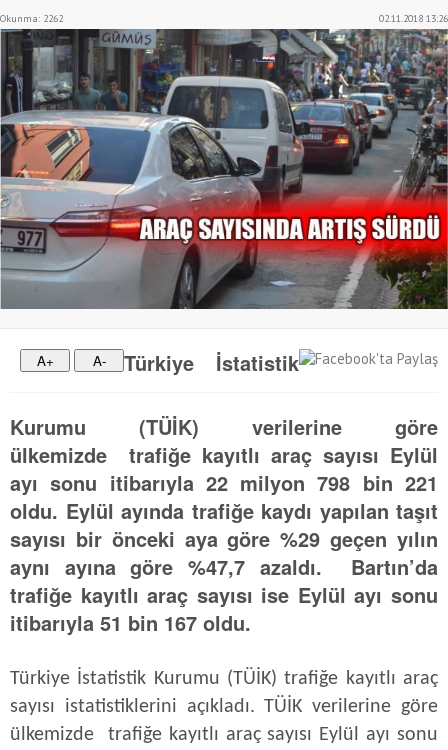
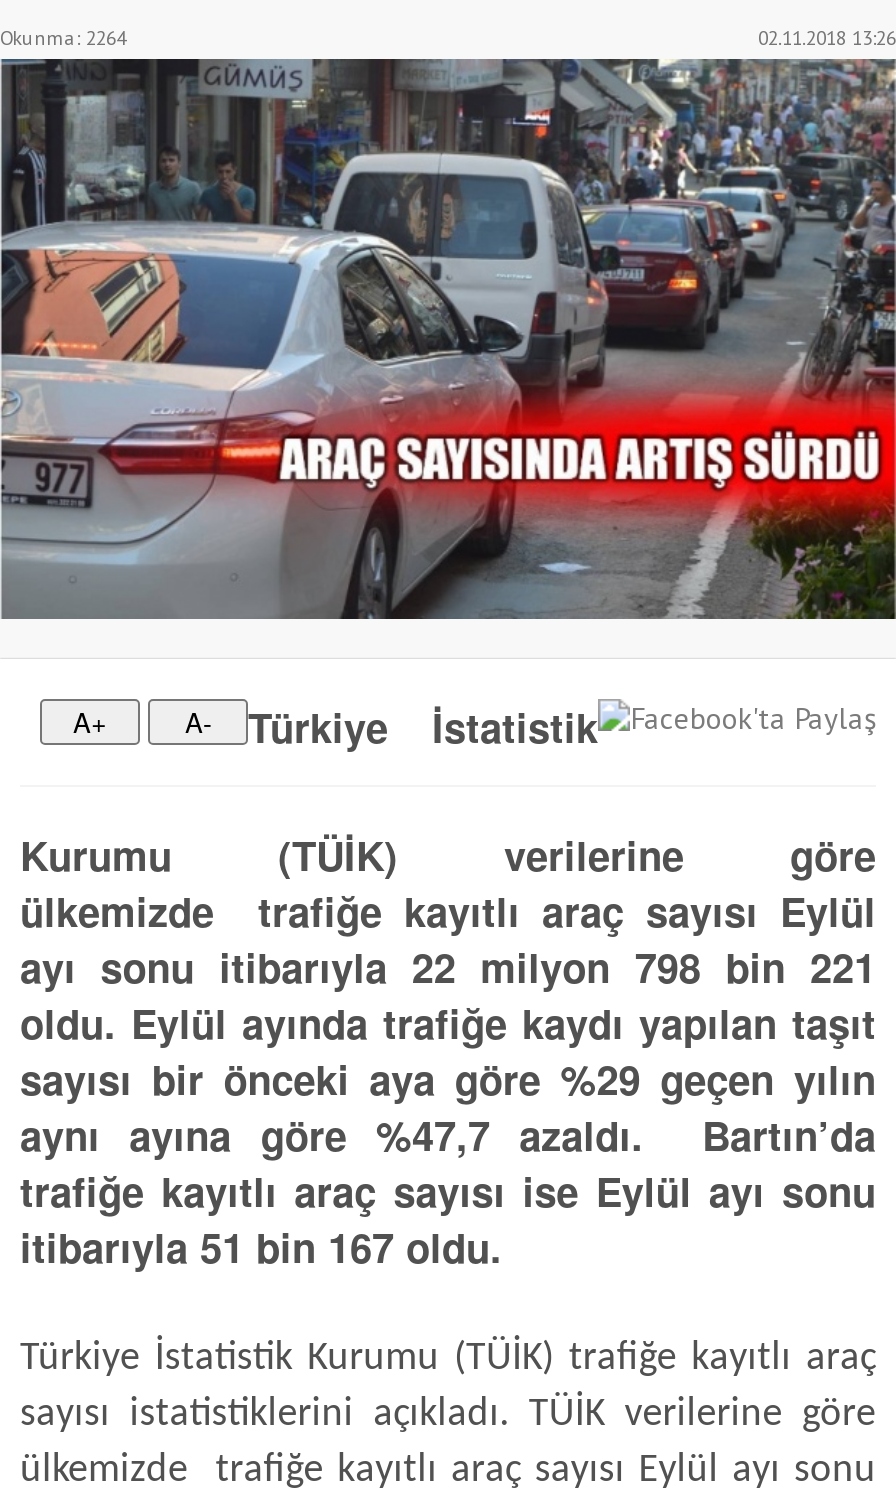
[0,12,63,25] Okunma: 2262 -> [0,25,126,51] Okunma: 2264

